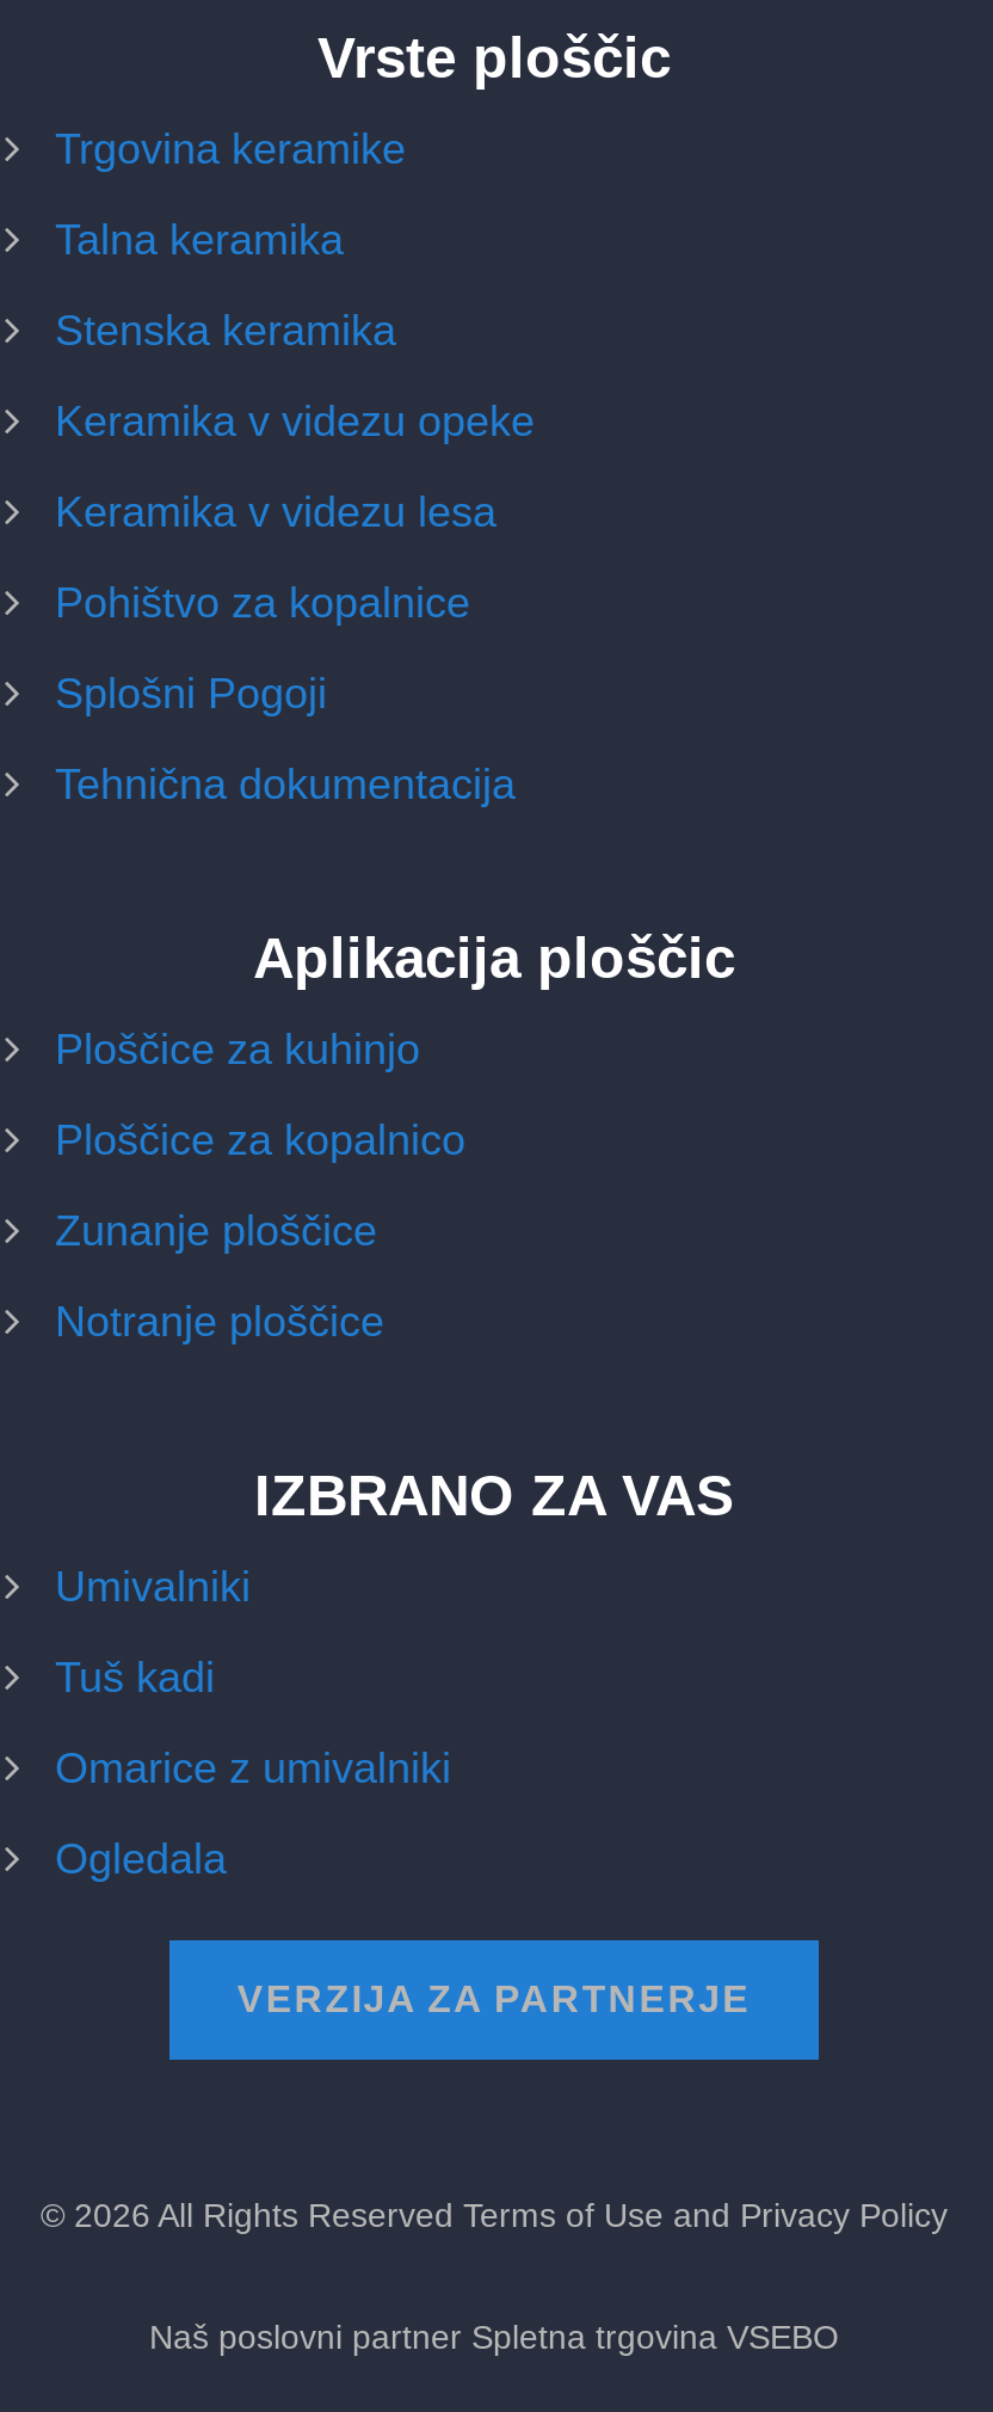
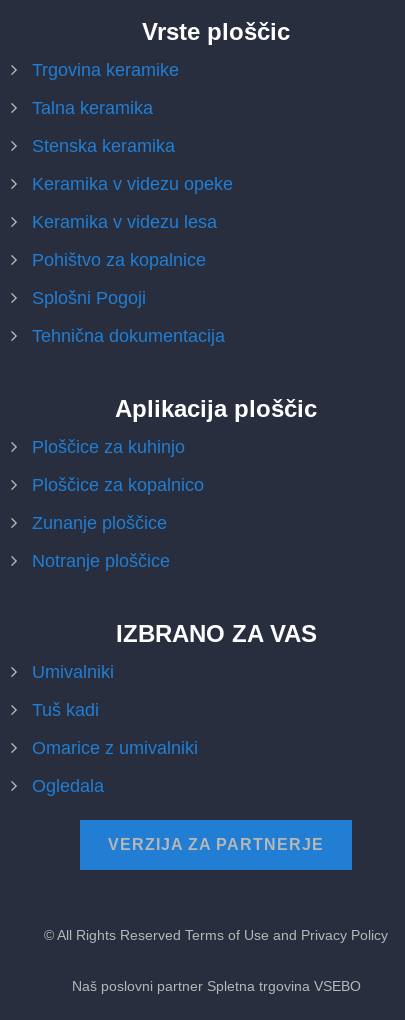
[41,2197,948,2235] © 2026 All Rights Reserved Terms of Use and Privacy Policy -> [44,926,388,942] © All Rights Reserved Terms of Use and Privacy Policy

